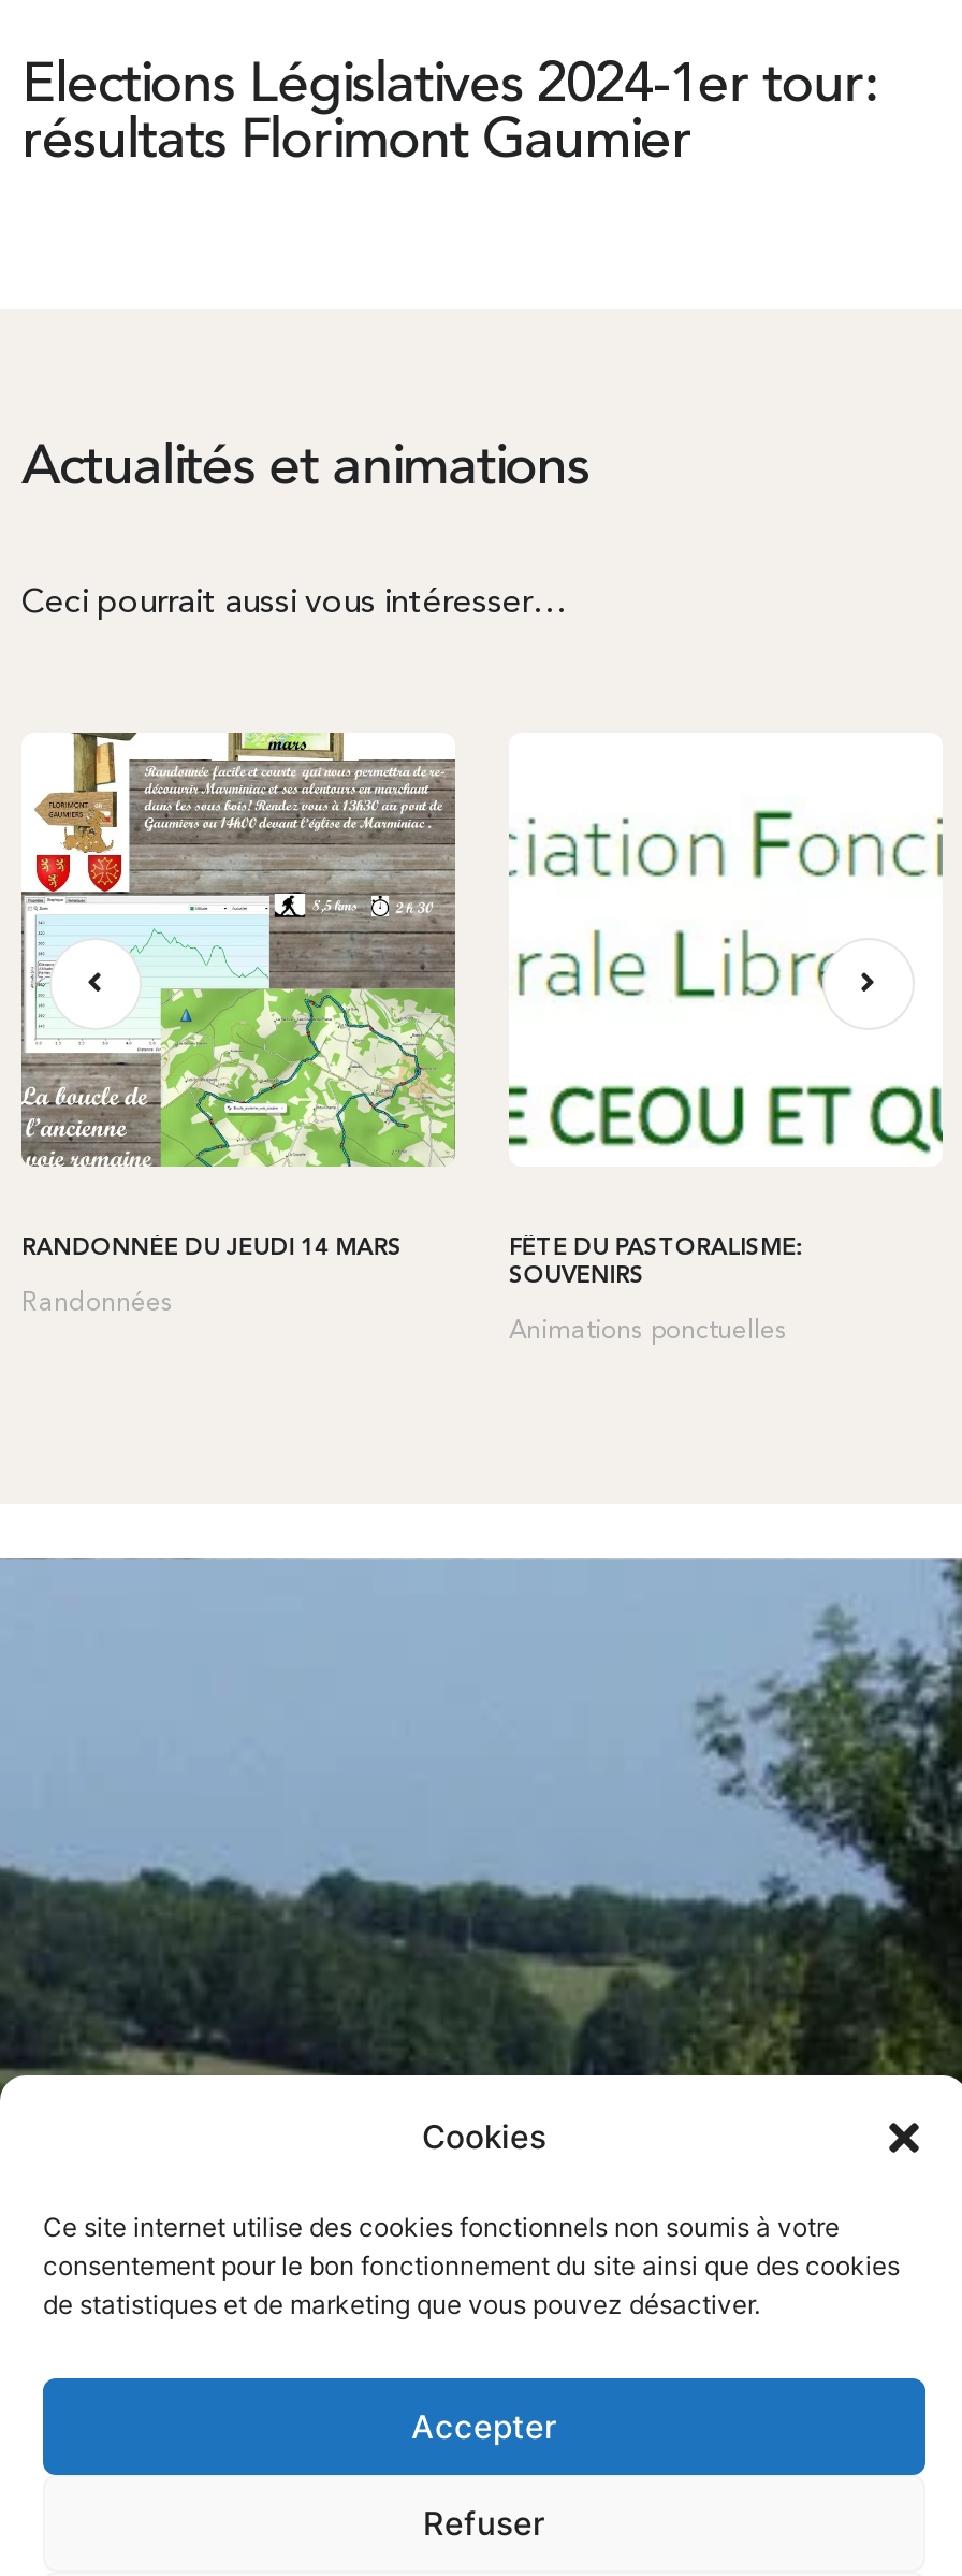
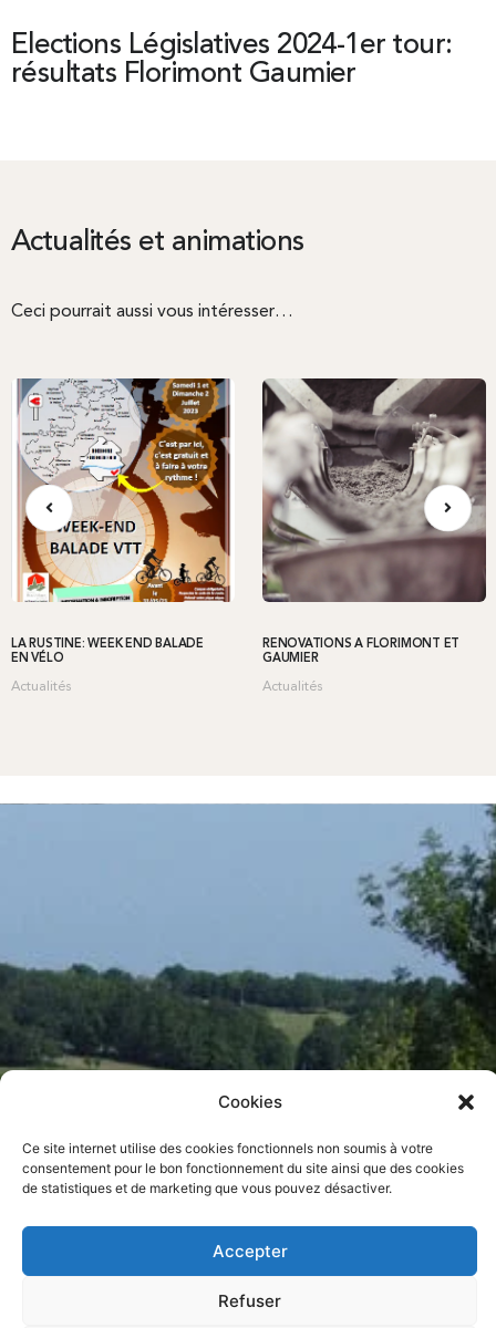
[19,730,457,1261] [image] | RANDONNÉE DU JEUDI 14 MARS -> [11,377,235,665] [image] | LA RUSTINE: WEEK END BALADE | EN VÉLO
[509,733,945,1289] [image] | FÊTE DU PASTORALISME: | SOUVENIRS -> [261,377,487,665] [image] | RÉNOVATIONS À FLORIMONT ET | GAUMIER
[21,1291,174,1317] Randonnées -> [11,680,72,694] Actualités
[509,1319,788,1345] Animations ponctuelles -> [262,680,323,694] Actualités

